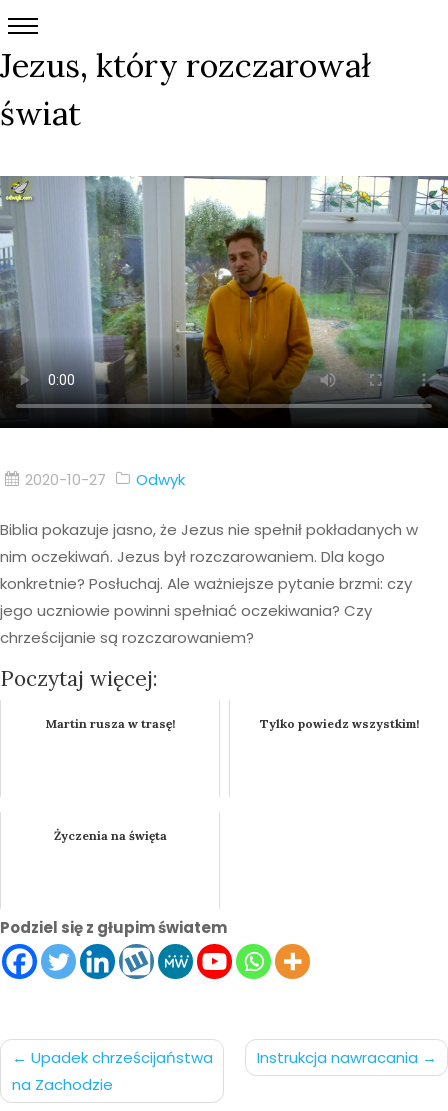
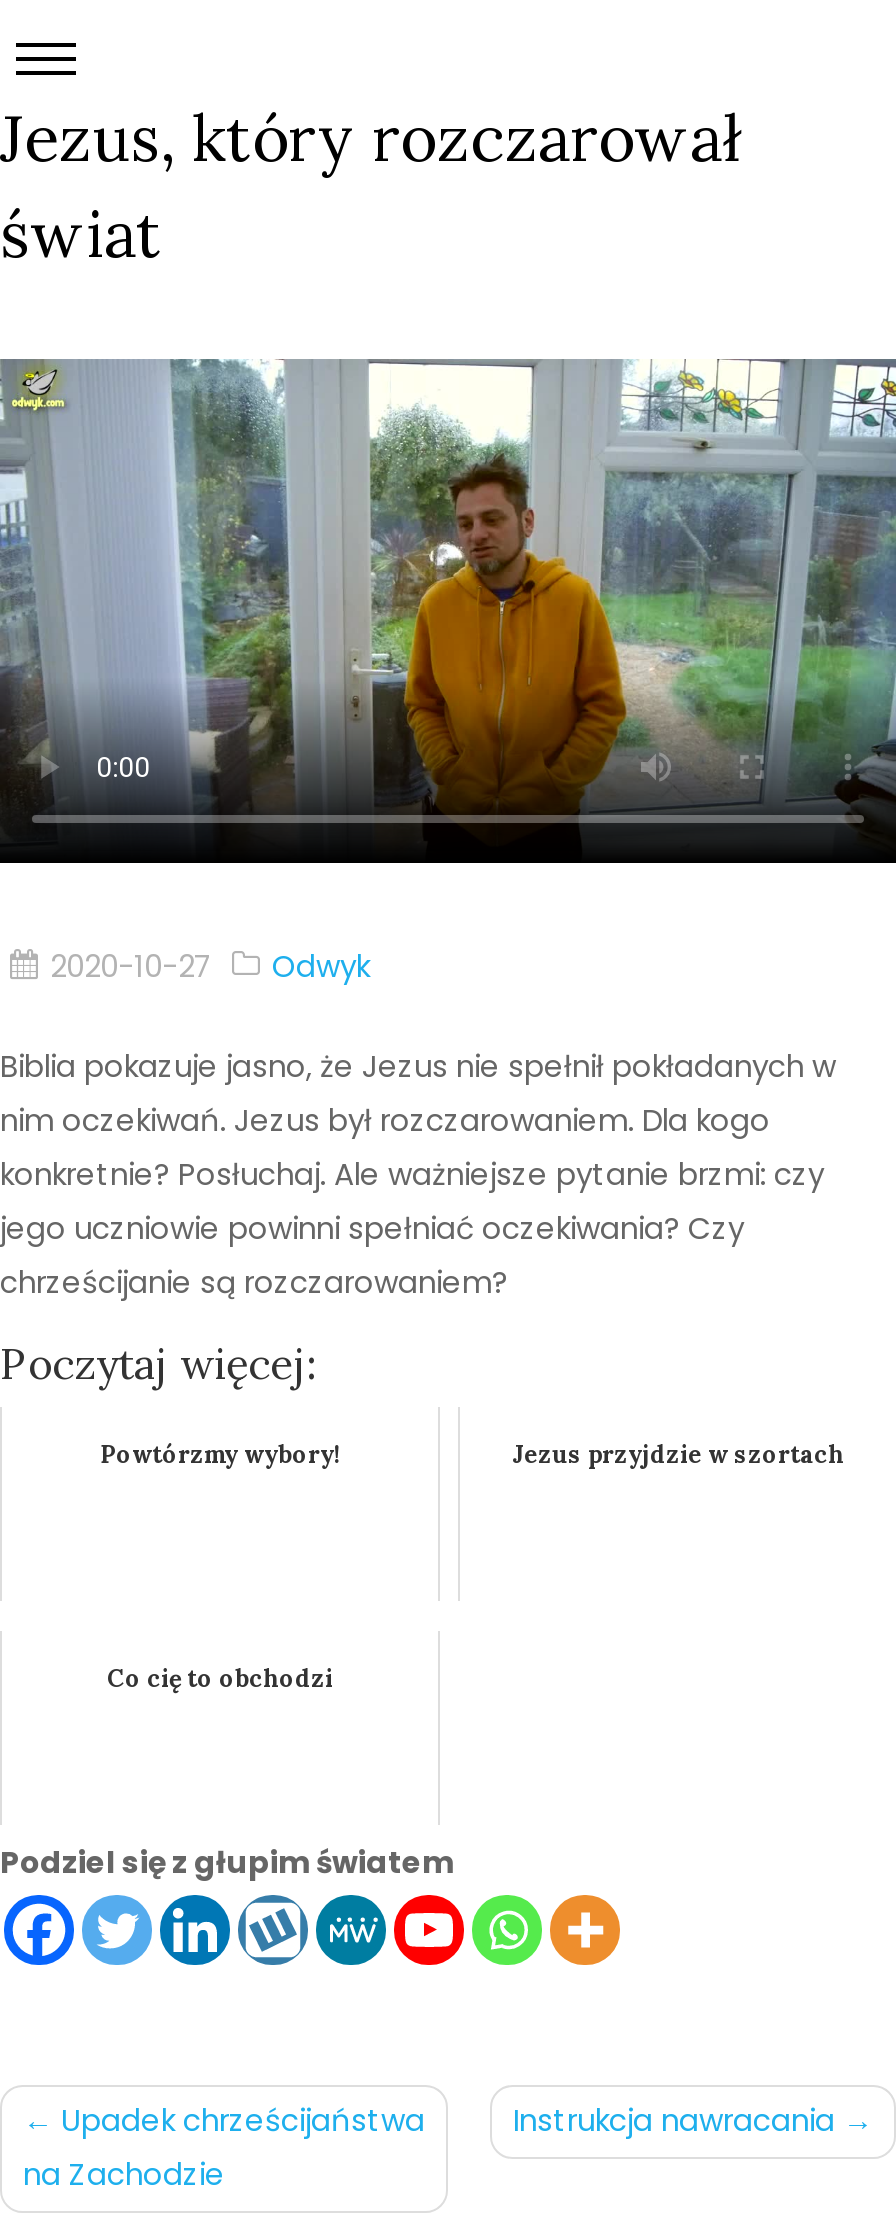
[45,715,418,730] Martin rusza w trasę! | Tylko powiedz wszystkim! -> [100,1438,844,1468] Powtórzmy wybory! | Jezus przyjdzie w szortach
[53,827,166,842] Życzenia na święta -> [107,1662,333,1692] Co cię to obchodzi

